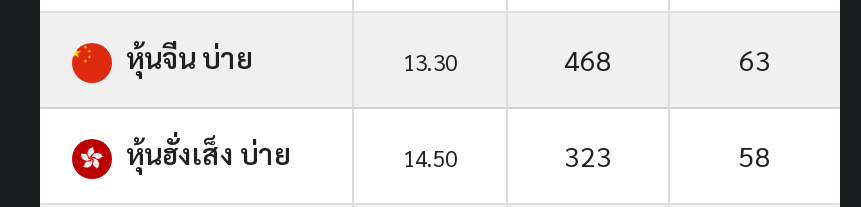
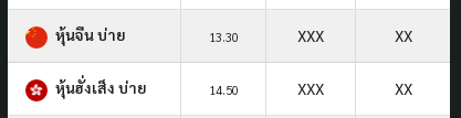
[564,41,771,77] 468 | 63 -> [297,25,412,45] XXX | XX
[564,137,771,173] 323 | 58 -> [297,78,412,98] XXX | XX

